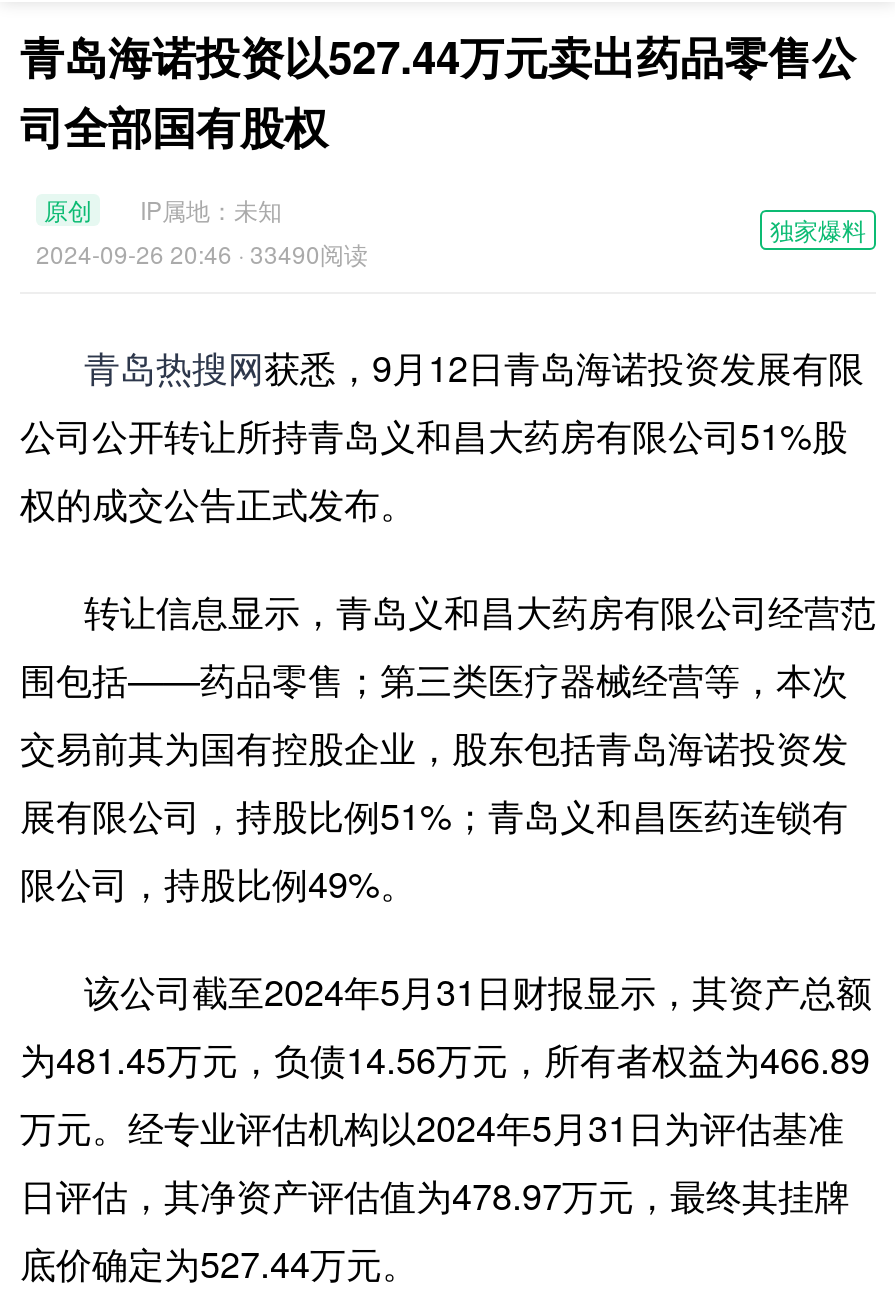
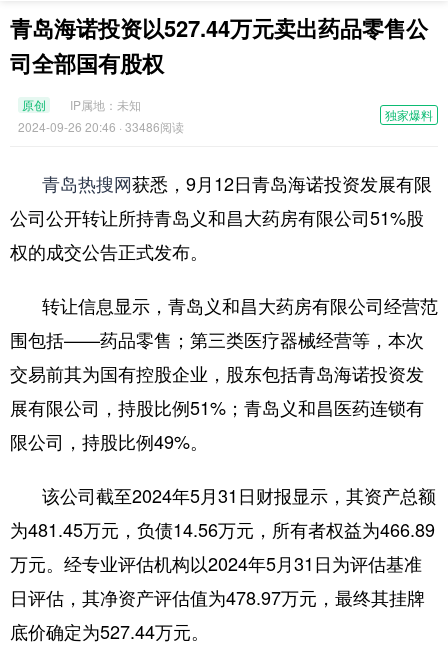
[36,236,368,270] 2024-09-26 20:46 · 33490阅读 -> [18,118,184,135] 2024-09-26 20:46 · 33486阅读

